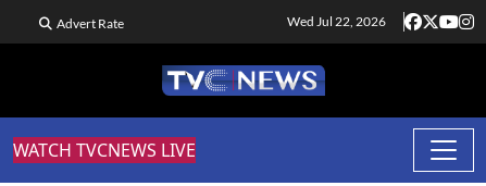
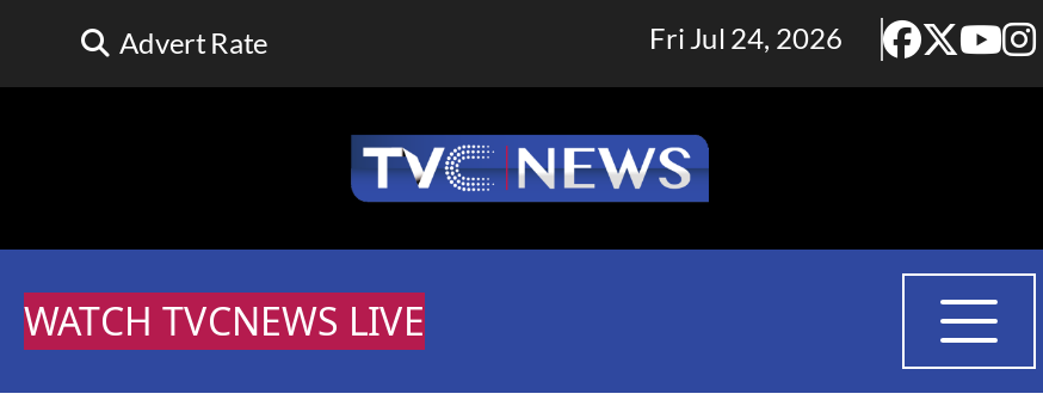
[287,13,386,29] Wed Jul 22, 2026 -> [649,20,843,56] Fri Jul 24, 2026

